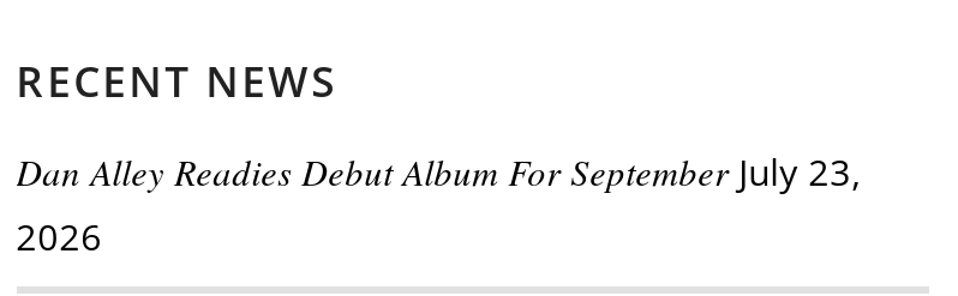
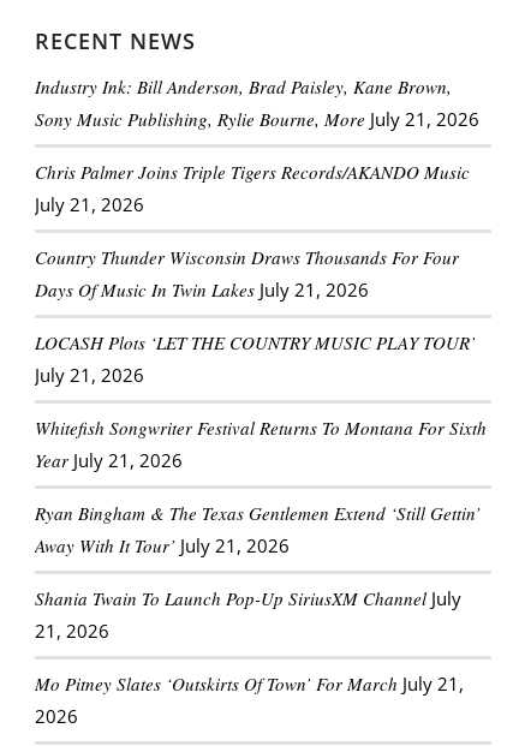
[16,147,861,195] Dan Alley Readies Debut Album For September July 23, -> [34,74,486,695] Industry Ink: Bill Anderson, Brad Paisley, Kane Brown, | Sony Music Publishing, Rylie Bourne, More July 21, 2026 | Chris Palmer Joins Triple Tigers Records/AKANDO Music | July 21, 2026 | Country Thunder Wisconsin Draws Thousands For Four | Days Of Music In Twin Lakes July 21, 2026 | LOCASH Plots ‘LET THE COUNTRY MUSIC PLAY TOUR’ | July 21, 2026 | Whitefish Songwriter Festival Returns To Montana For Sixth | Year July 21, 2026 | Ryan Bingham & The Texas Gentlemen Extend ‘Still Gettin’ | Away With It Tour’ July 21, 2026 | Shania Twain To Launch Pop-Up SiriusXM Channel July | 21, 2026 | Mo Pitney Slates ‘Outskirts Of Town’ For March July 21,

